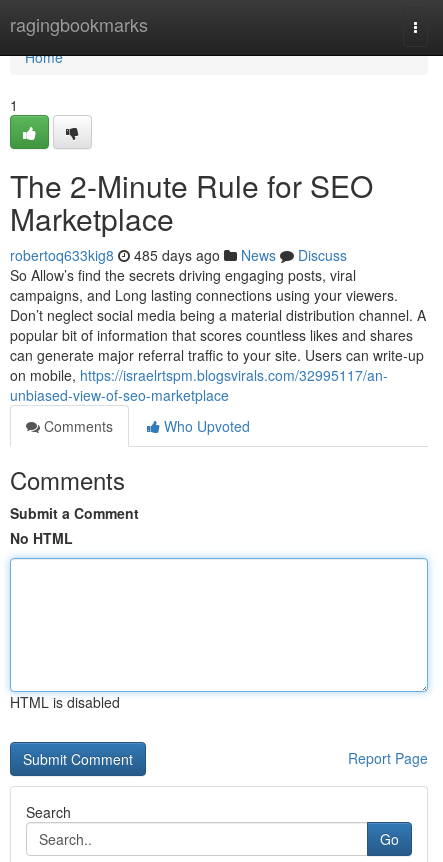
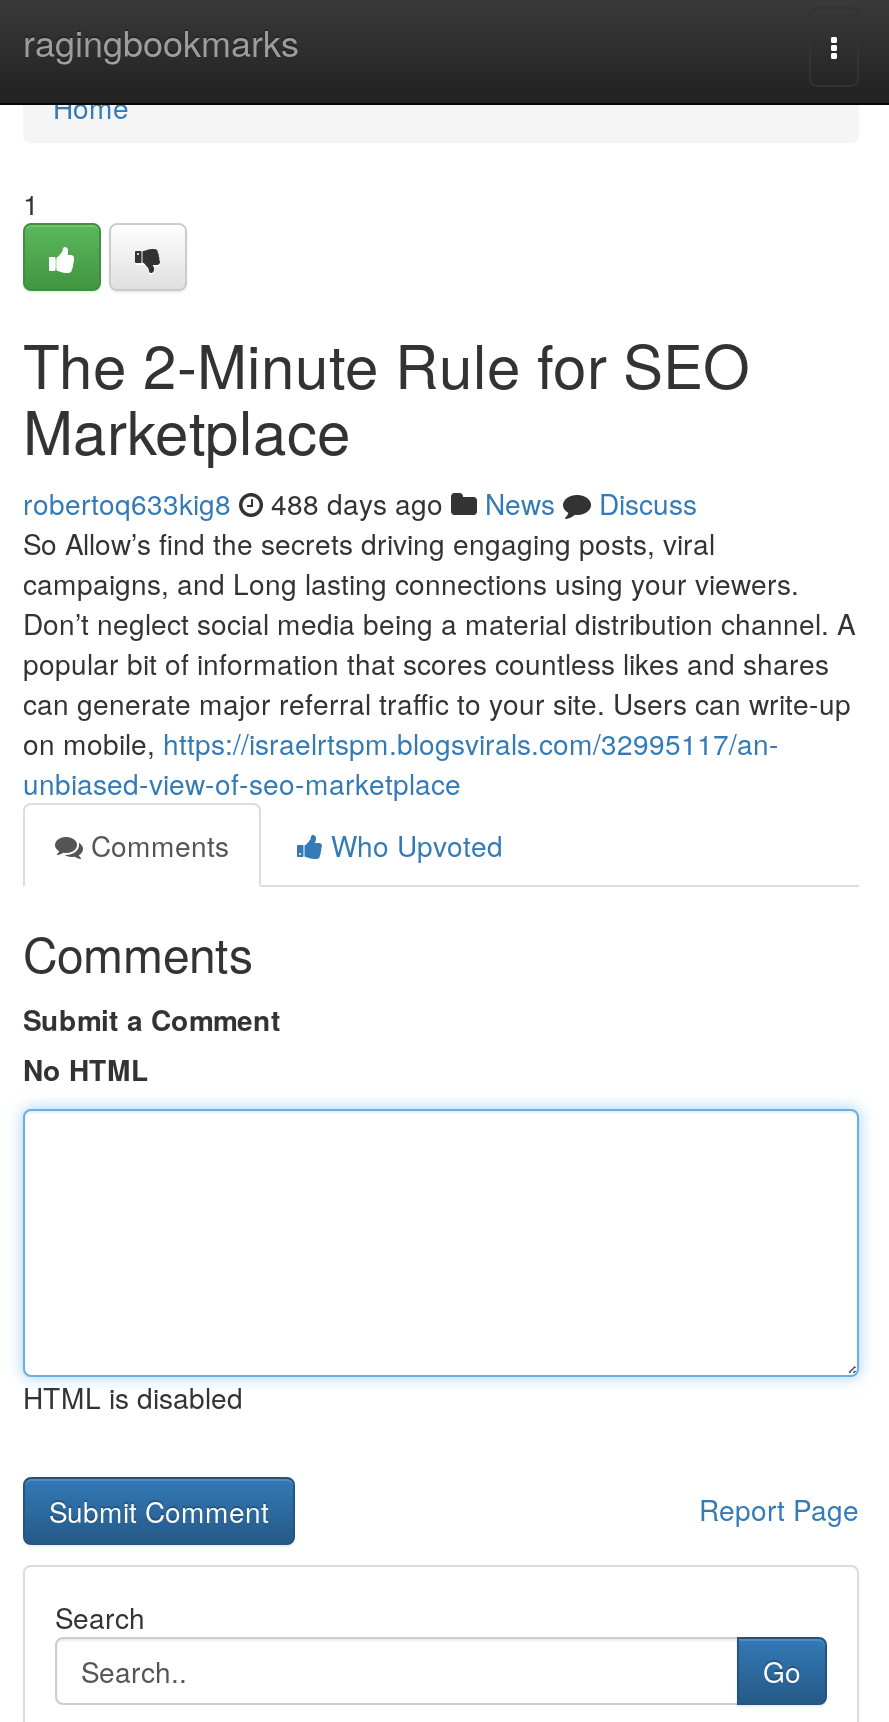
[10,245,347,265] robertoq633kig8 485 days ago News Discuss -> [23,483,697,523] robertoq633kig8 488 days ago News Discuss

